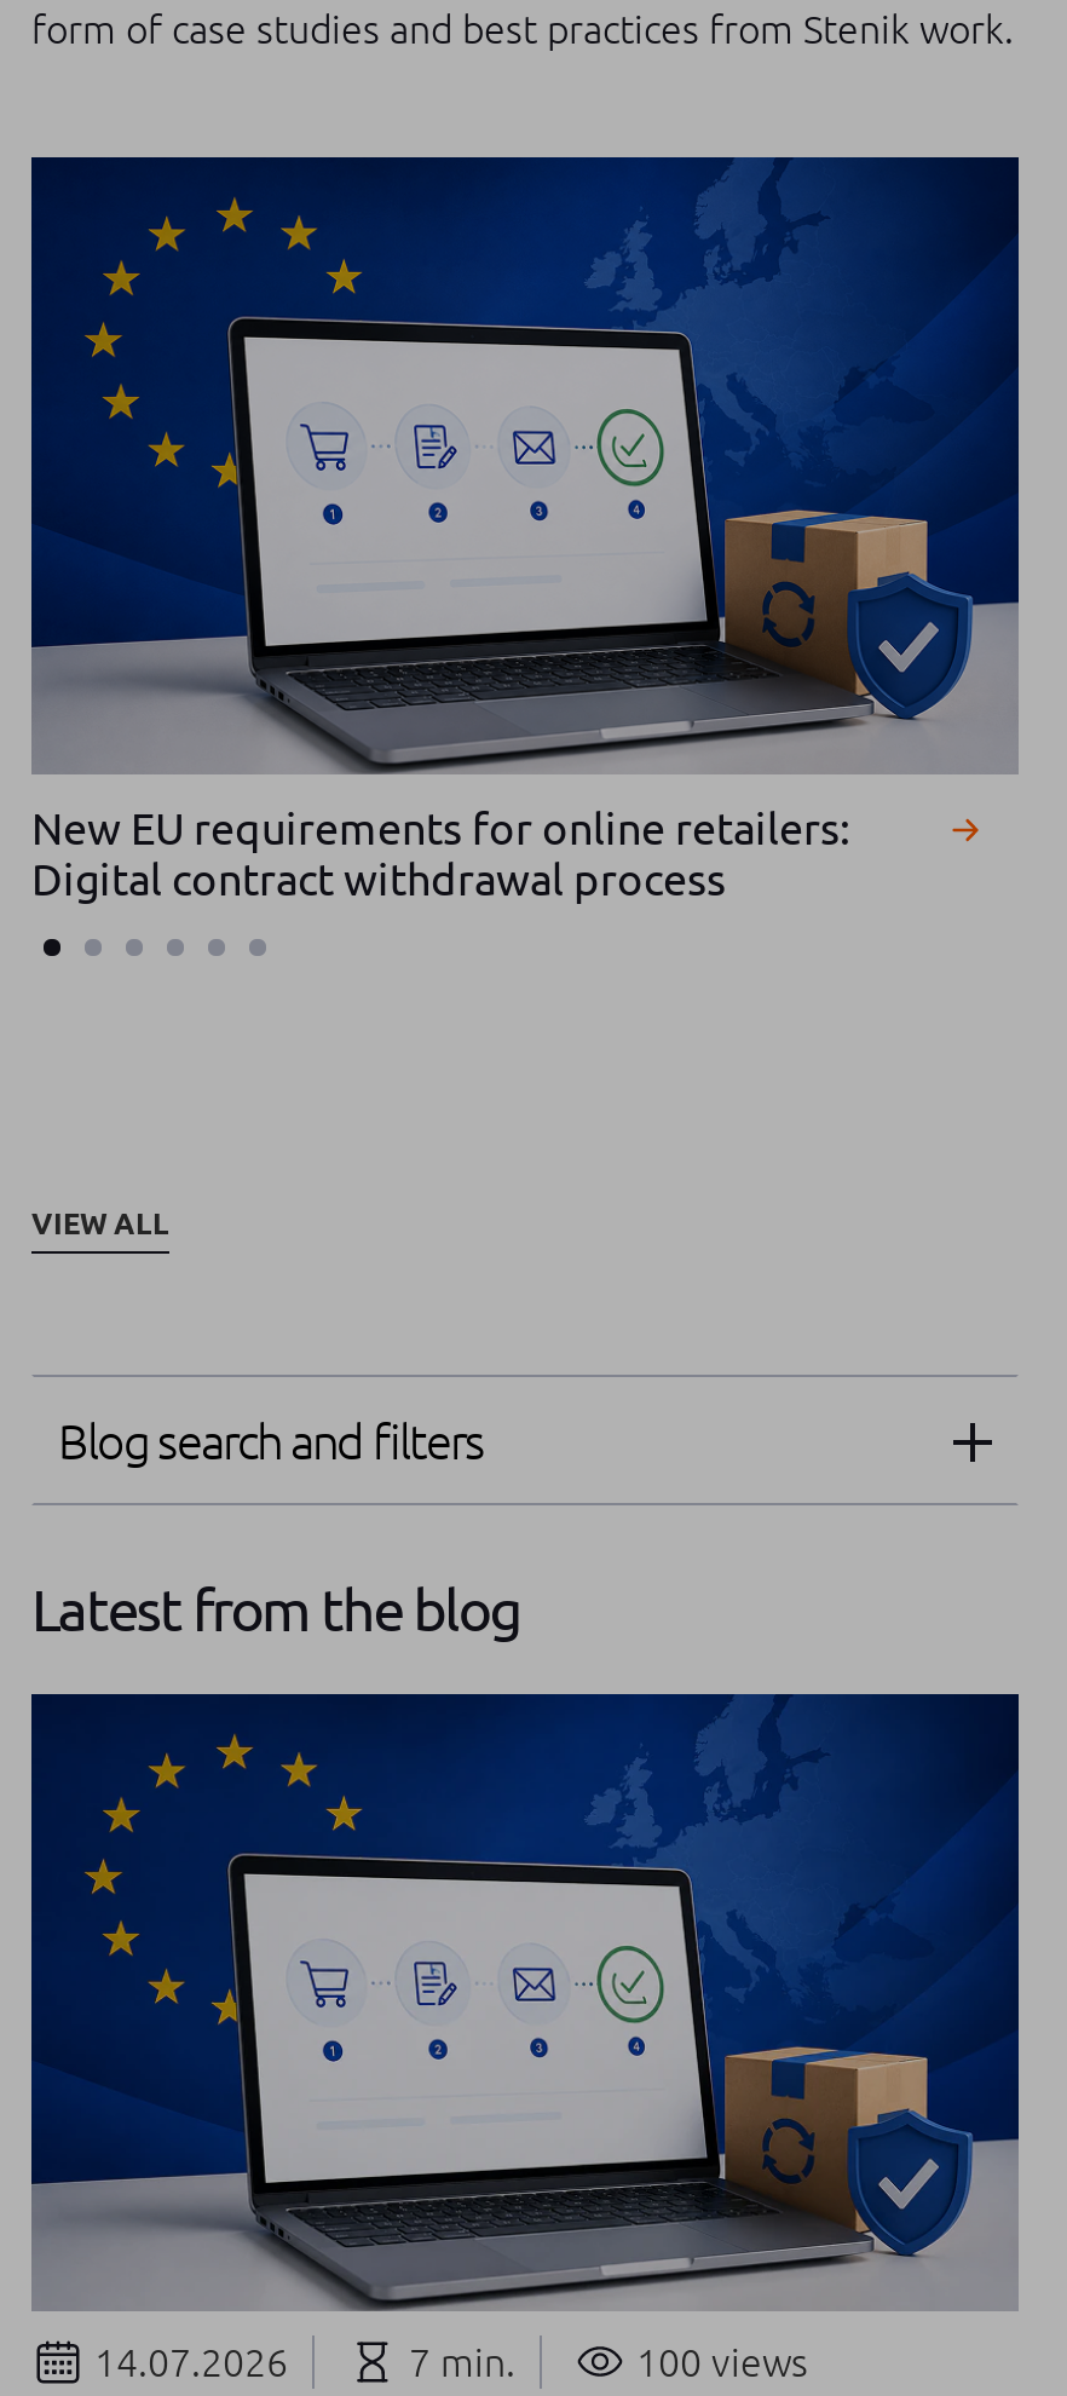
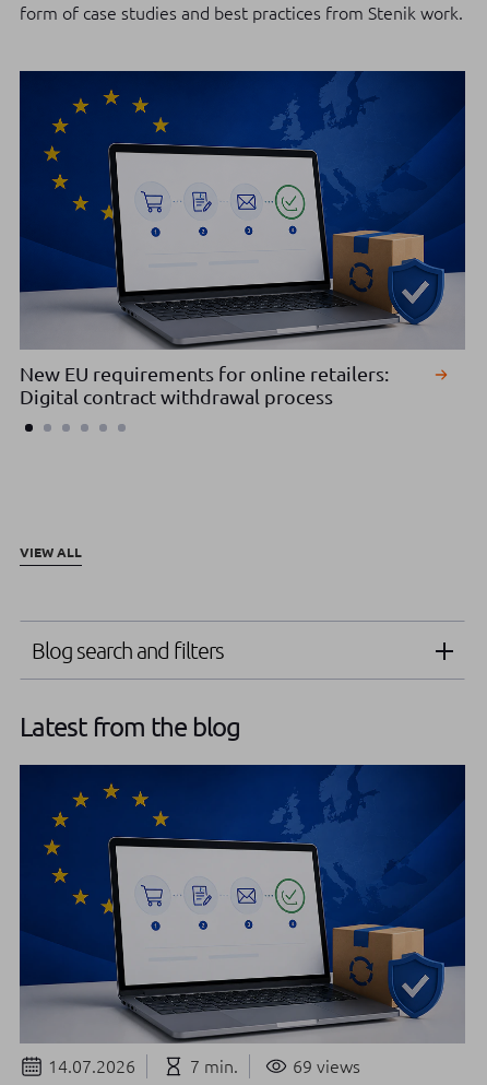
[627,2340,808,2384] 100 views -> [288,1057,360,1076] 69 views

